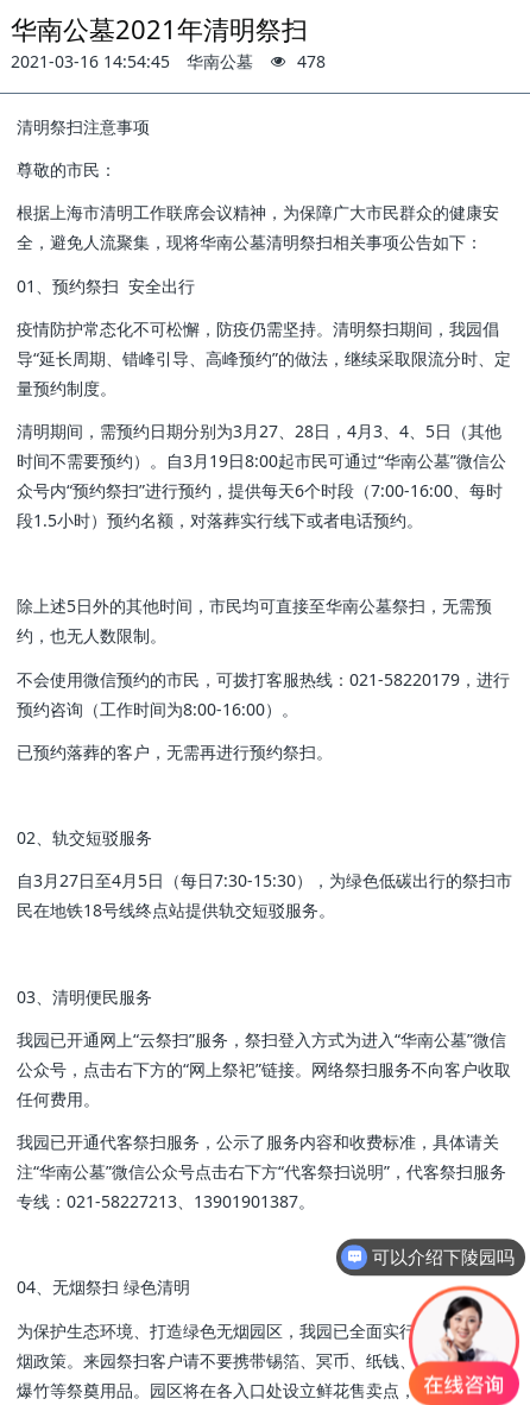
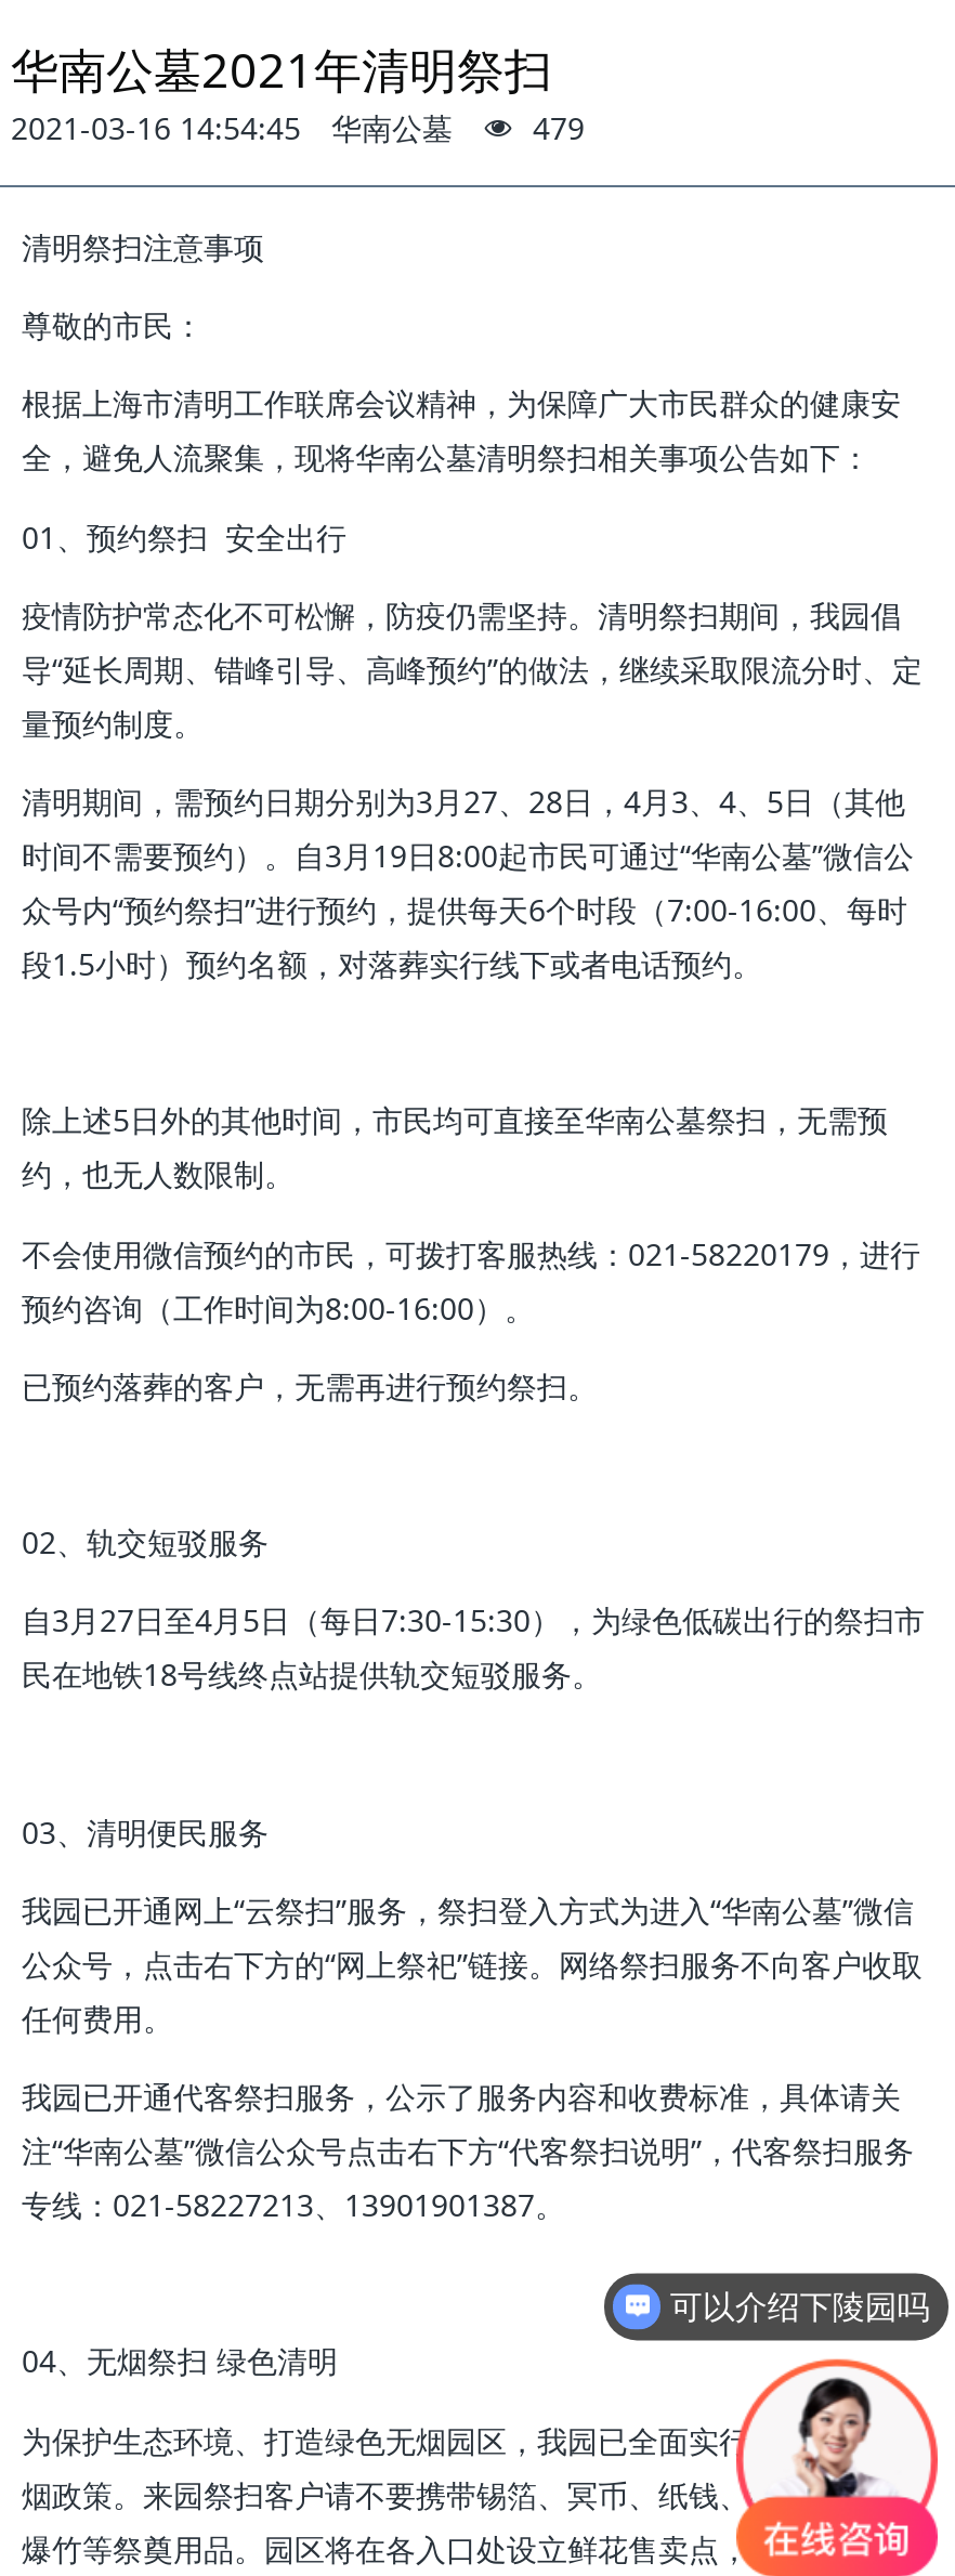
[297,50,326,73] 478 -> [533,107,585,148] 479

